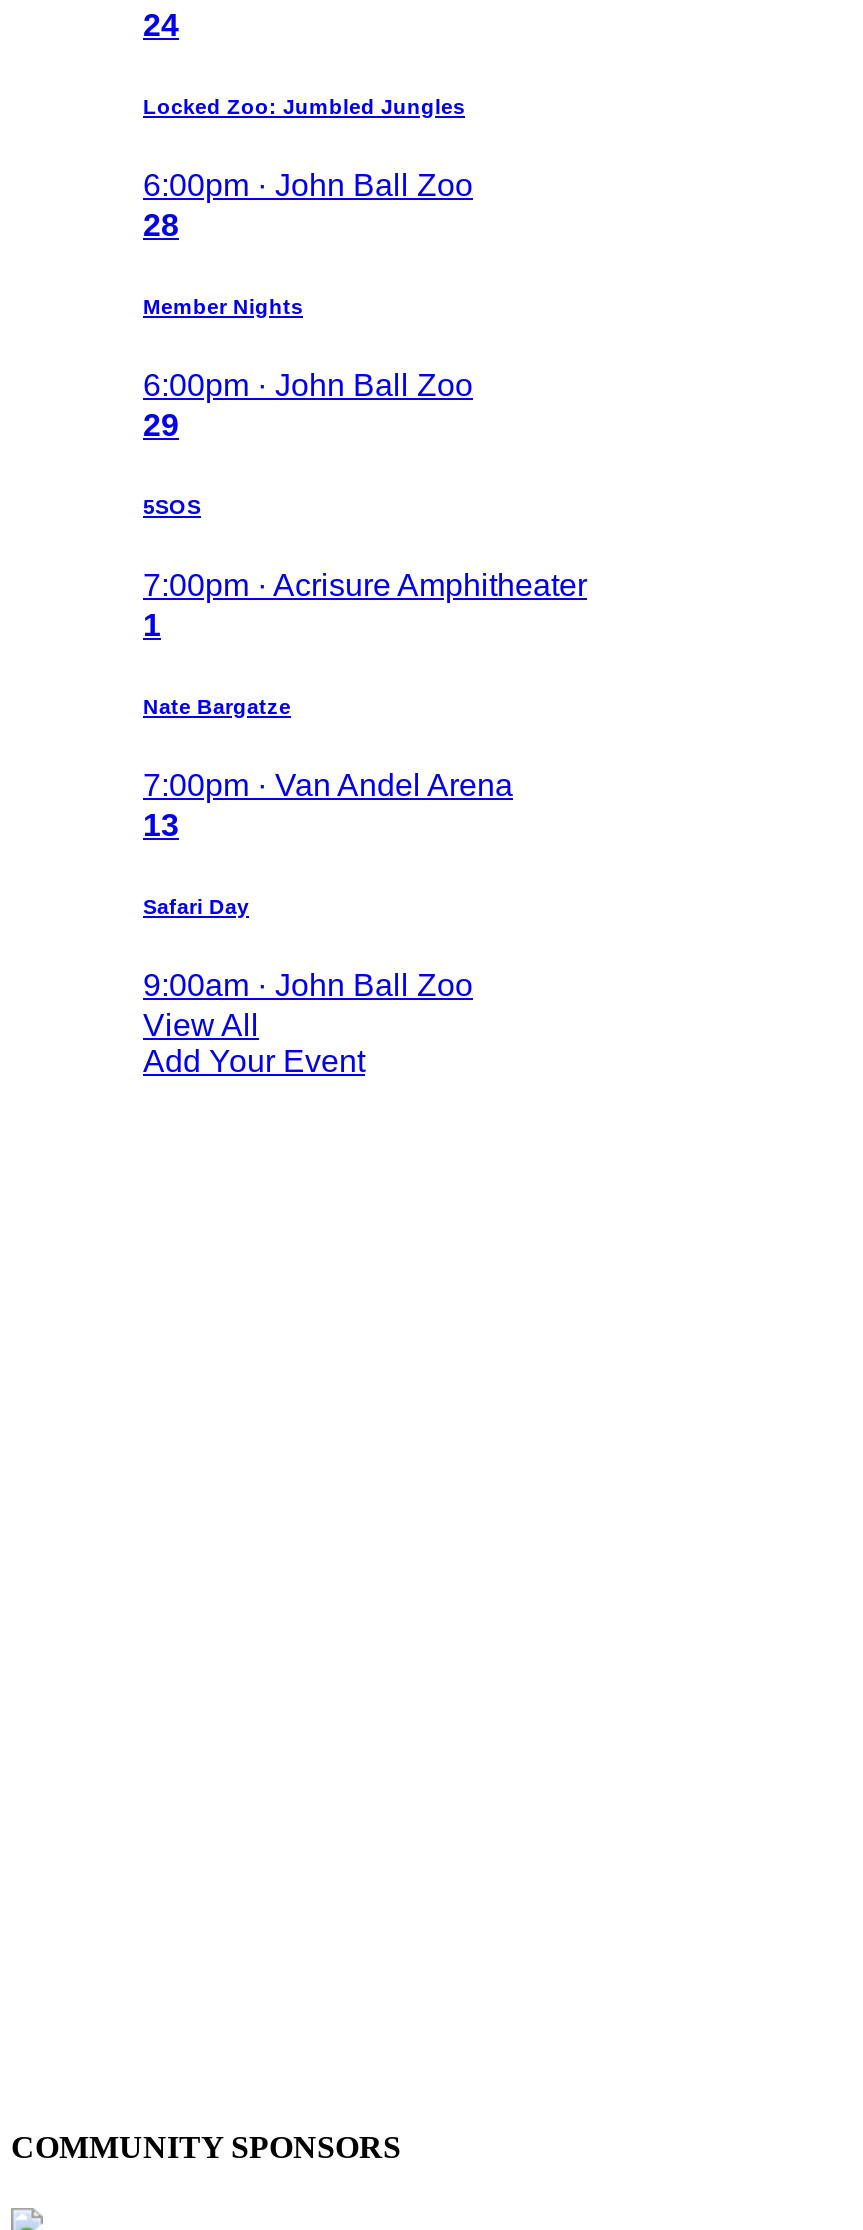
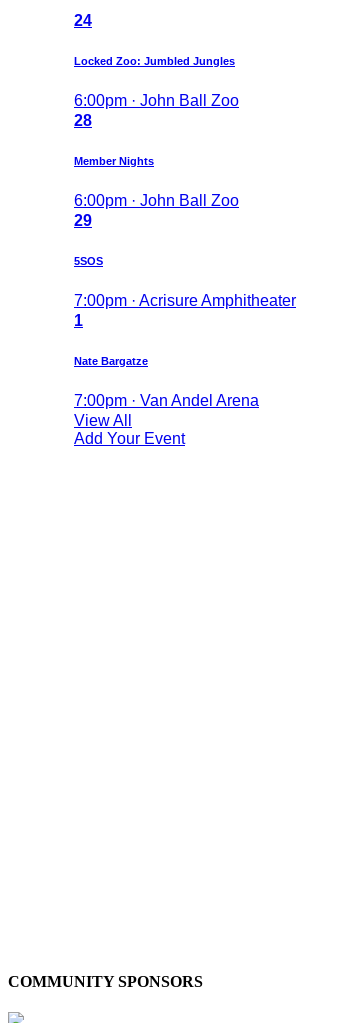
[143,808,473,1002] 13 | Safari Day | 9:00am · John Ball Zoo -> none

